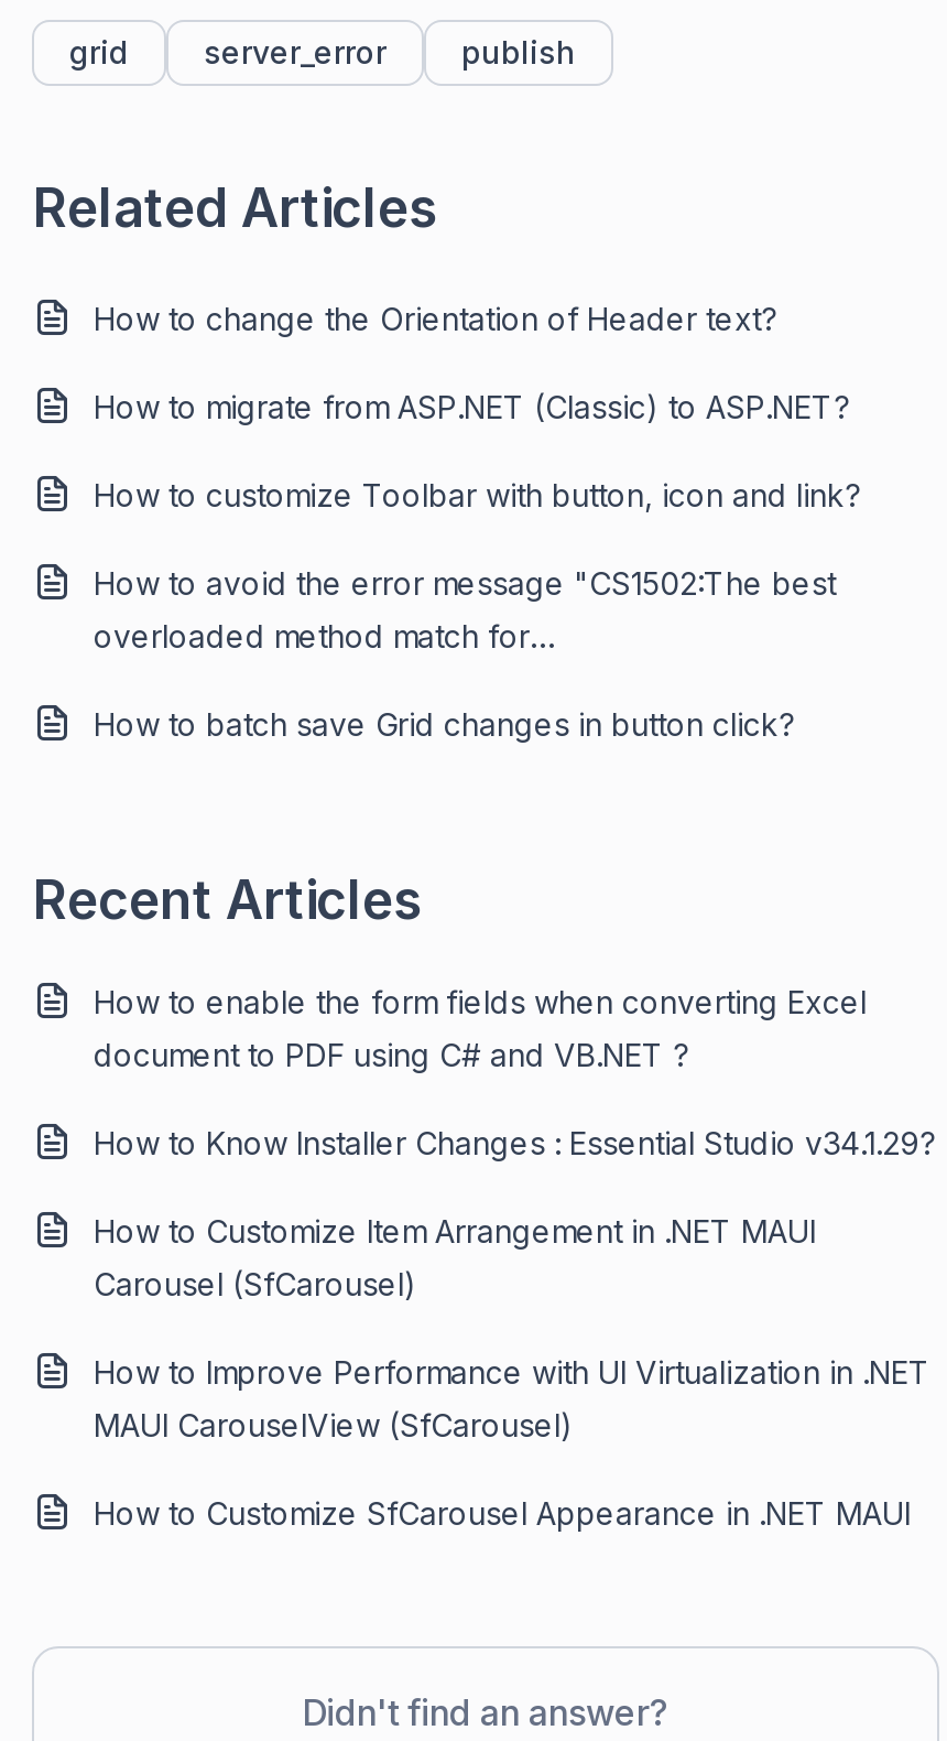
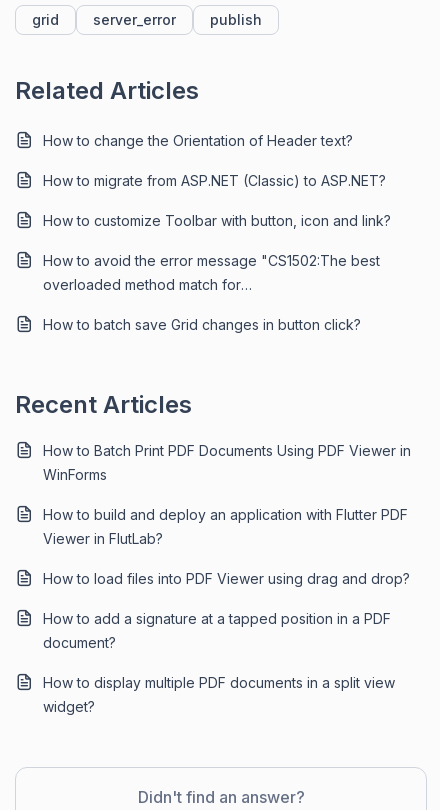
[94,983,867,1073] How to enable the form fields when converting Excel | document to PDF using C# and VB.NET ? -> [43,442,411,483] How to Batch Print PDF Documents Using PDF Viewer in | WinForms
[94,1124,935,1161] How to Know Installer Changes : Essential Studio v34.1.29? -> [43,506,408,547] How to build and deploy an application with Flutter PDF | Viewer in FlutLab?
[94,1212,816,1302] How to Customize Item Arrangement in .NET MAUI | Carousel (SfCarousel) -> [43,570,410,587] How to load files into PDF Viewer using drag and drop?
[94,1353,930,1443] How to Improve Performance with UI Virtualization in .NET | MAUI CarouselView (SfCarousel) -> [43,610,391,651] How to add a signature at a tapped position in a PDF | document?
[94,1494,911,1532] How to Customize SfCarousel Appearance in .NET MAUI -> [43,674,395,715] How to display multiple PDF documents in a split view | widget?

